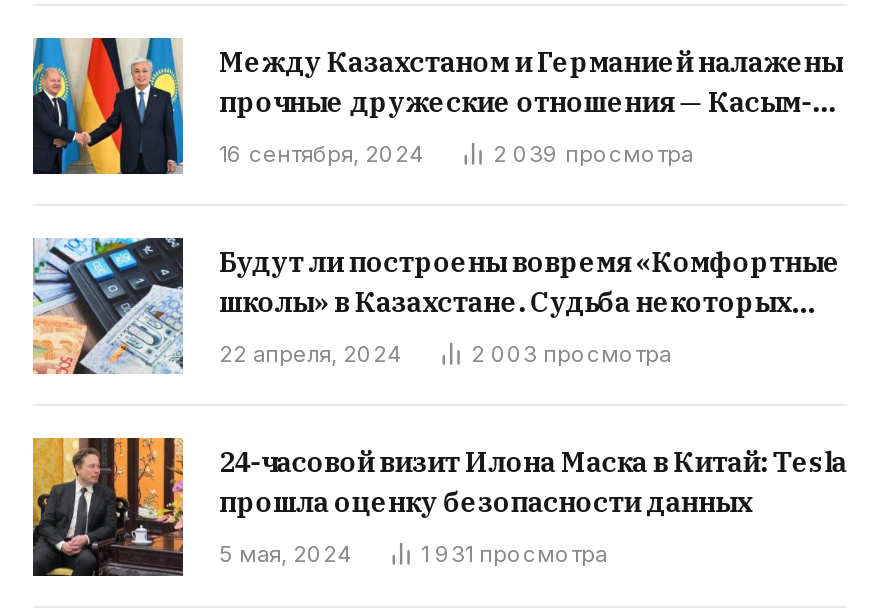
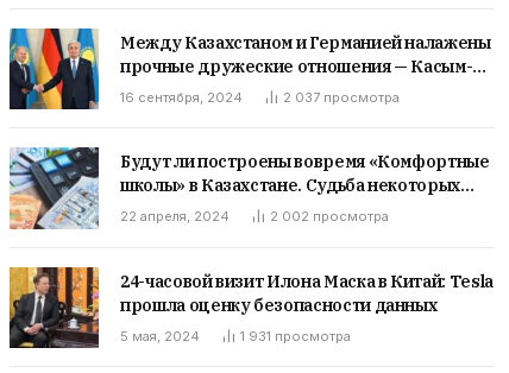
[493,141,693,169] 2 039 просмотра -> [283,89,400,106] 2 037 просмотра
[471,341,671,369] 2 003 просмотра -> [270,208,389,225] 2 002 просмотра

